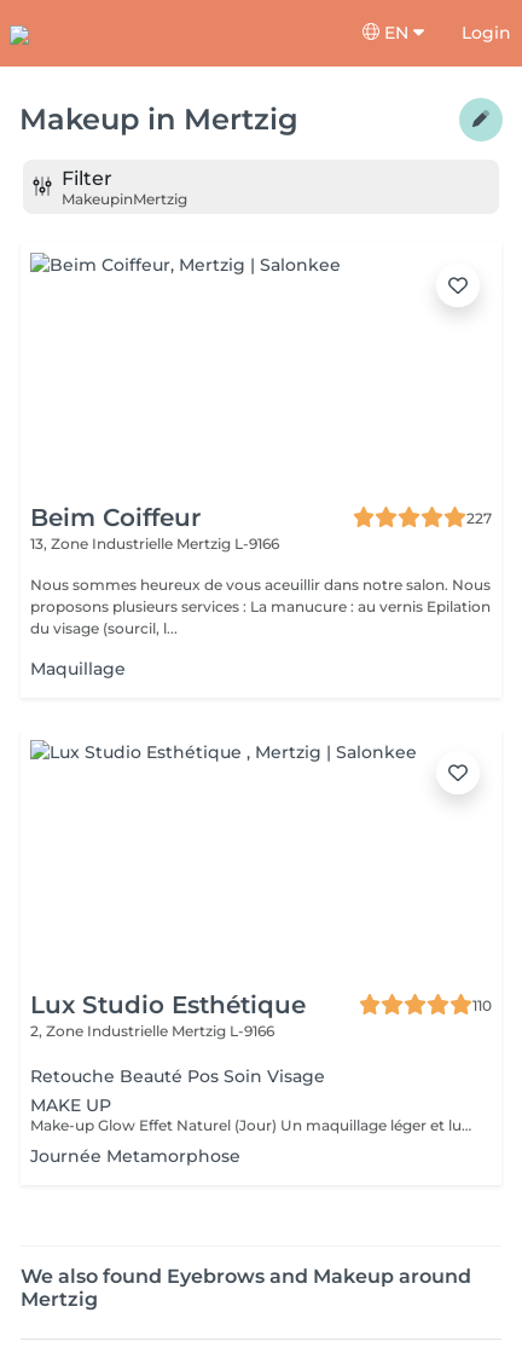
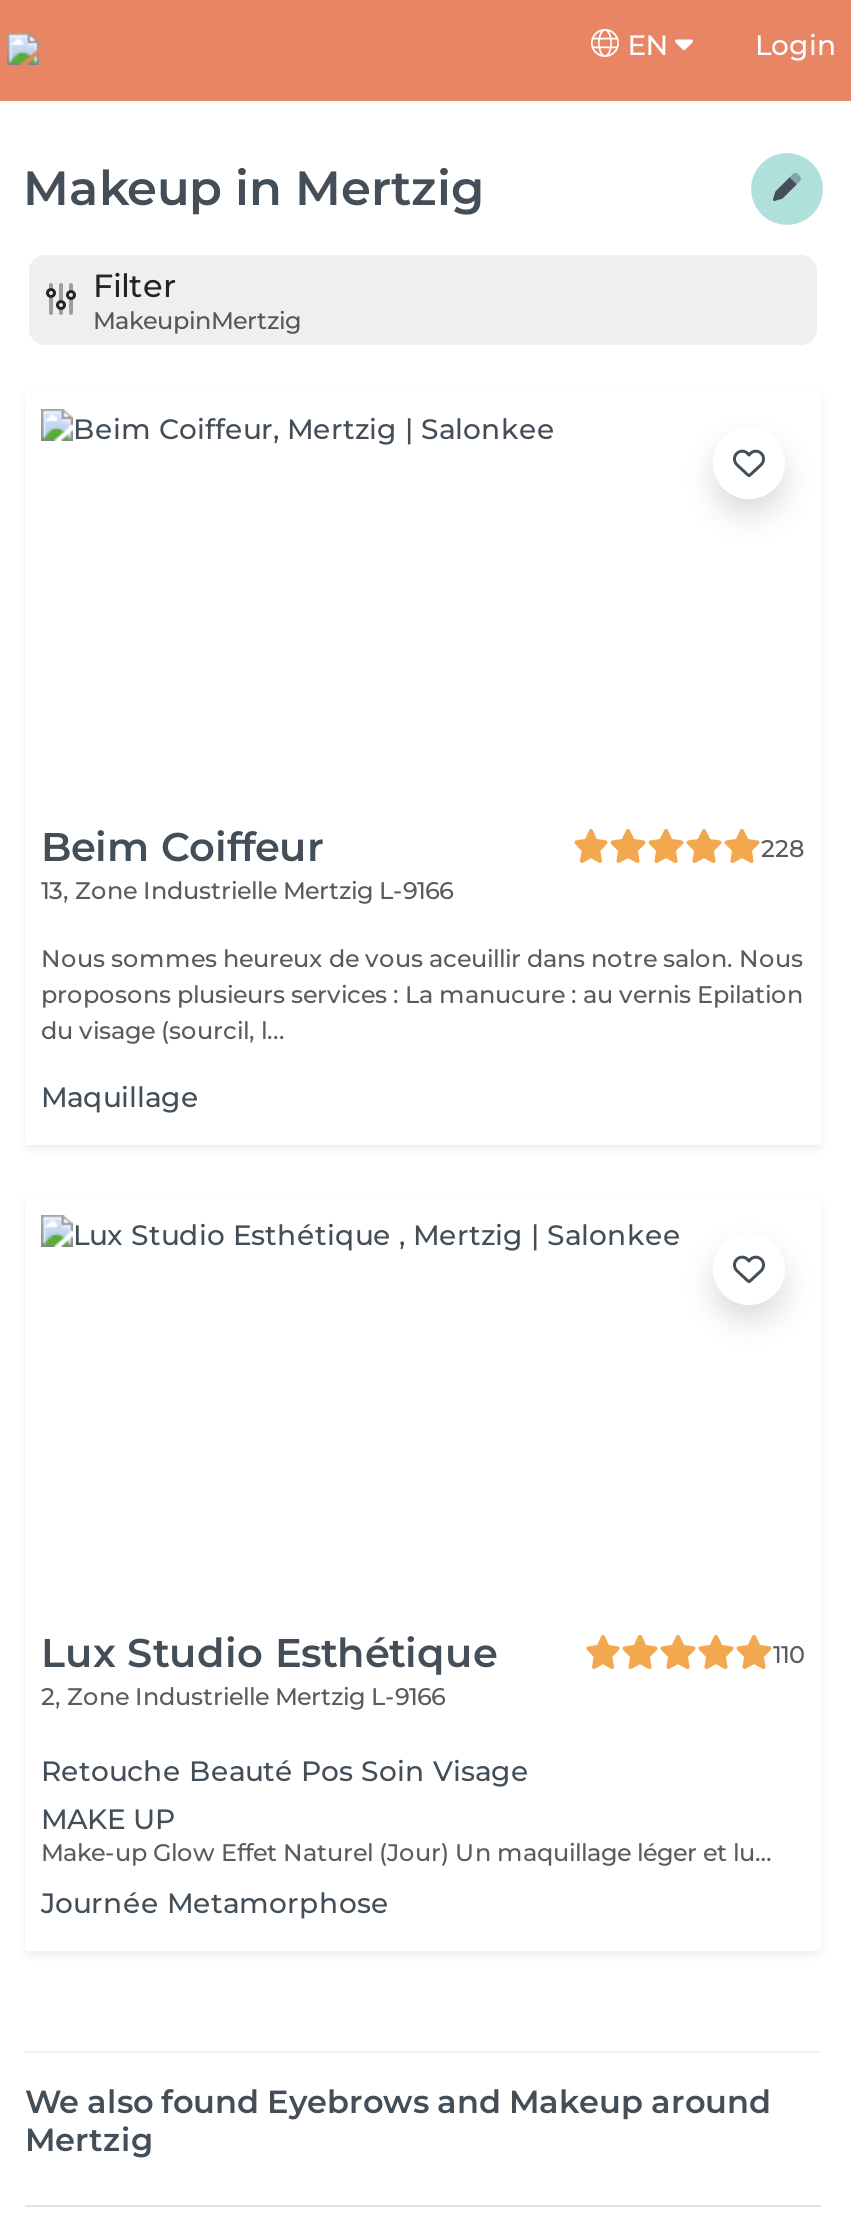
[466,509,492,527] 227 -> [761,833,805,863] 228

